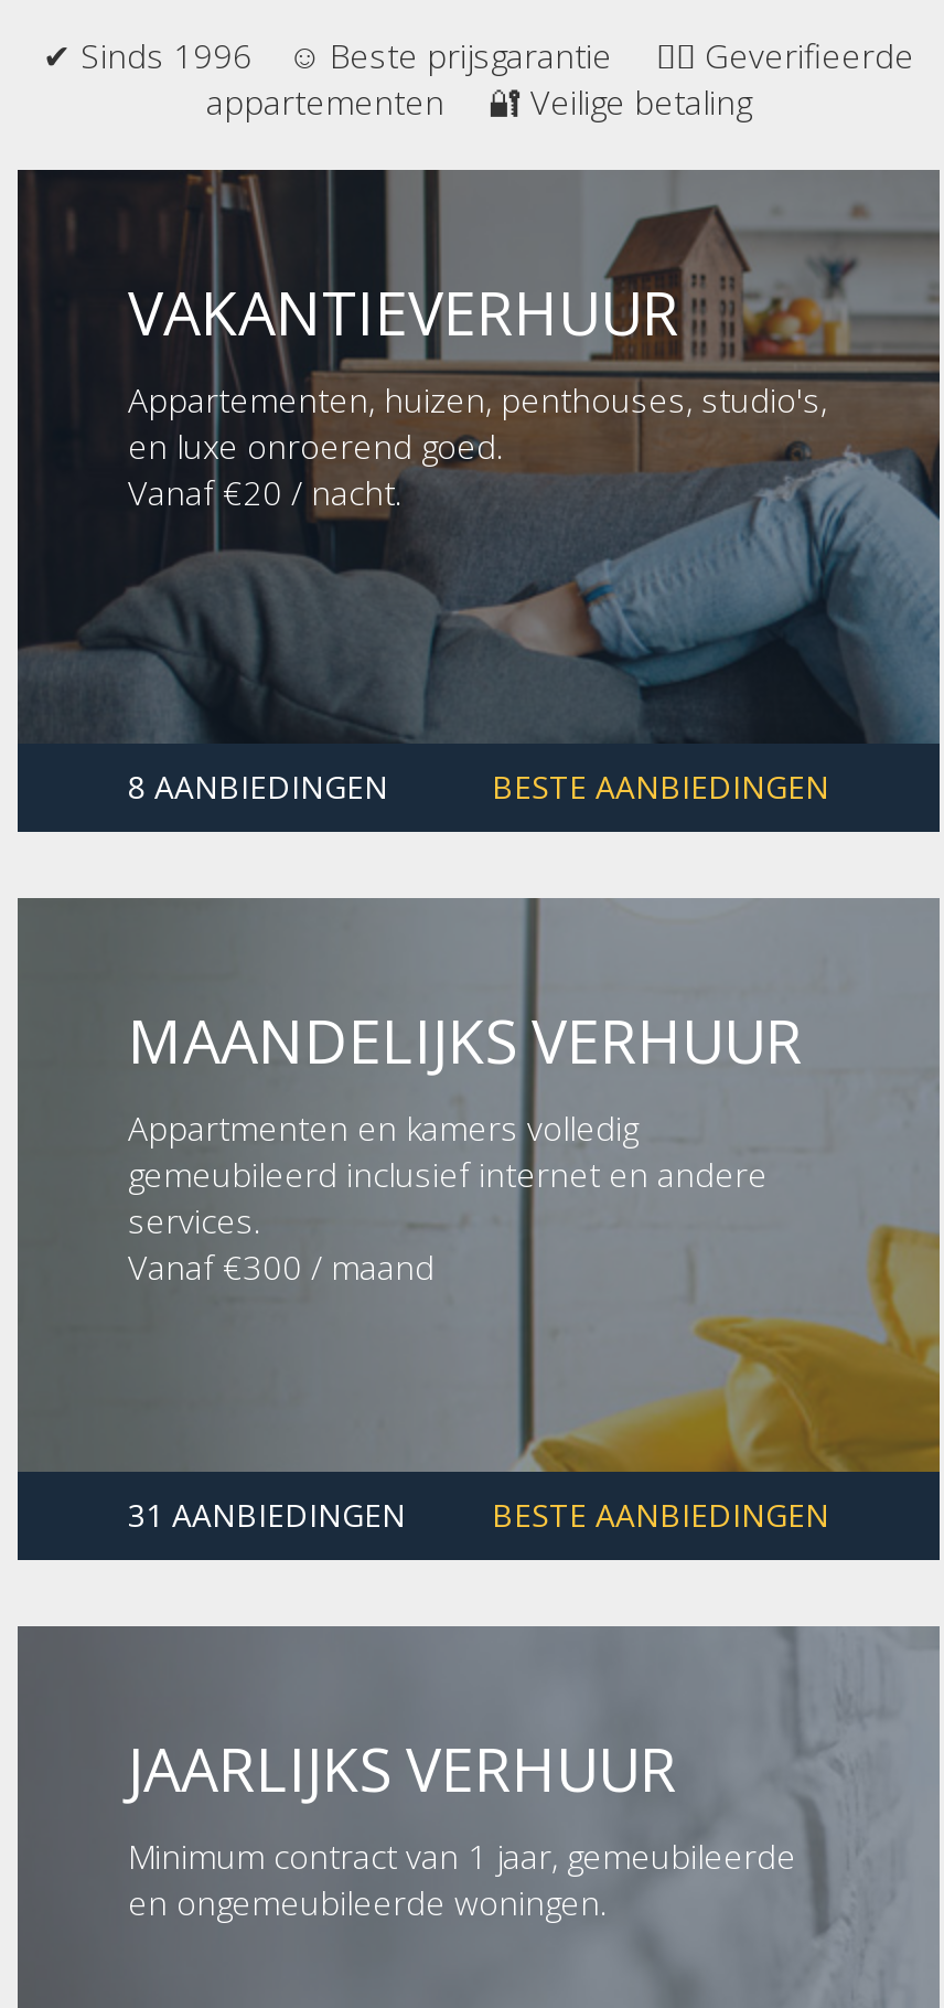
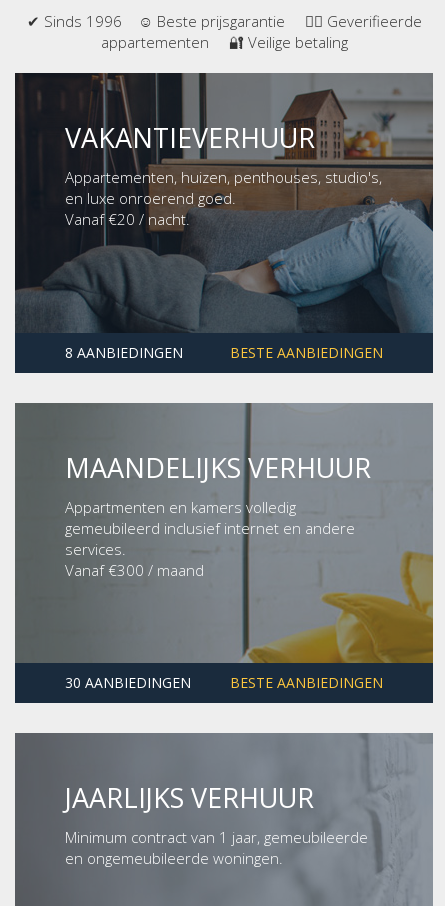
[128,1494,406,1536] 31 AANBIEDINGEN -> [65,673,191,692] 30 AANBIEDINGEN

